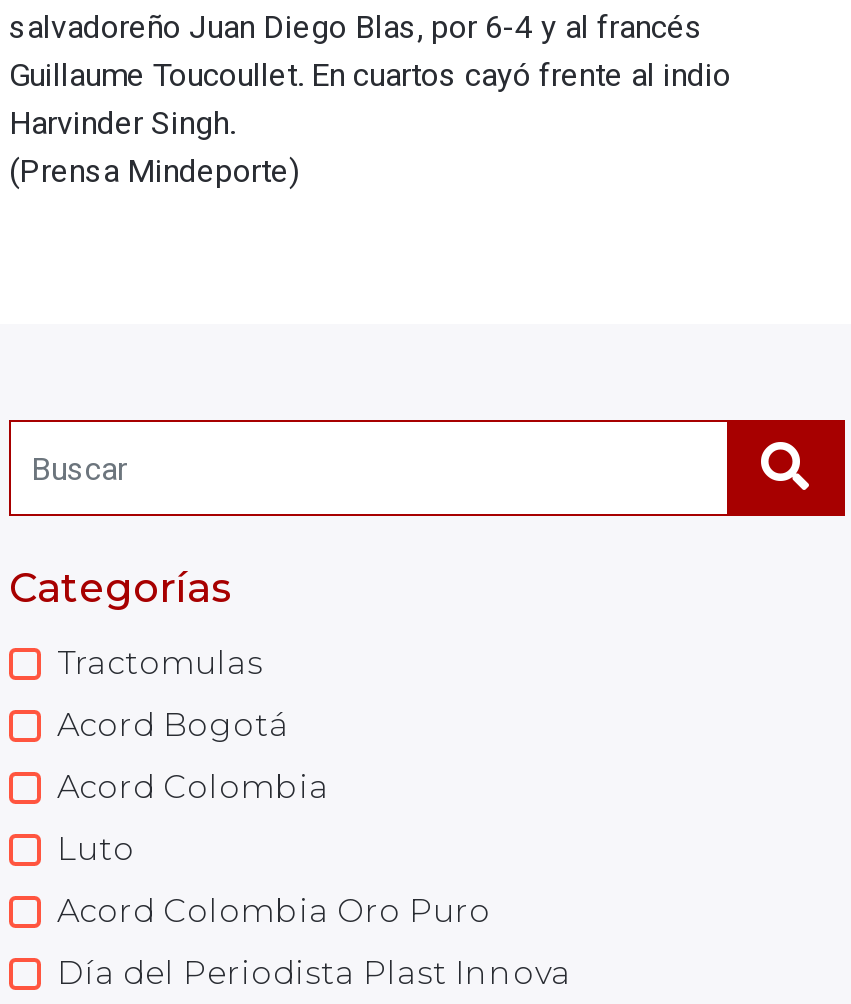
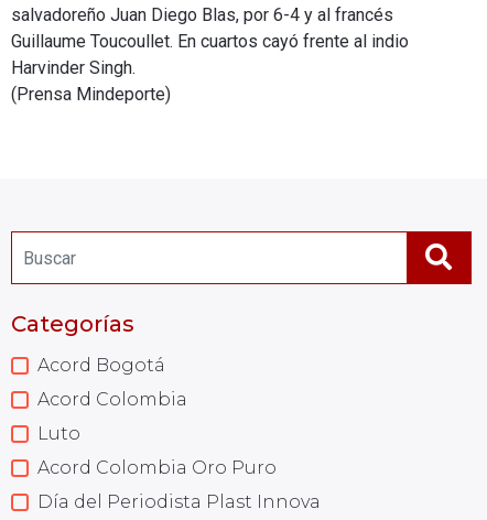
[57,645,263,683] Tractomulas -> none

